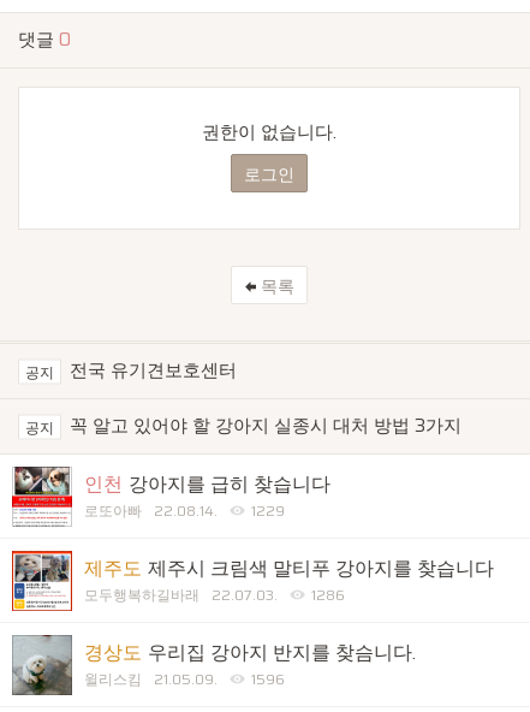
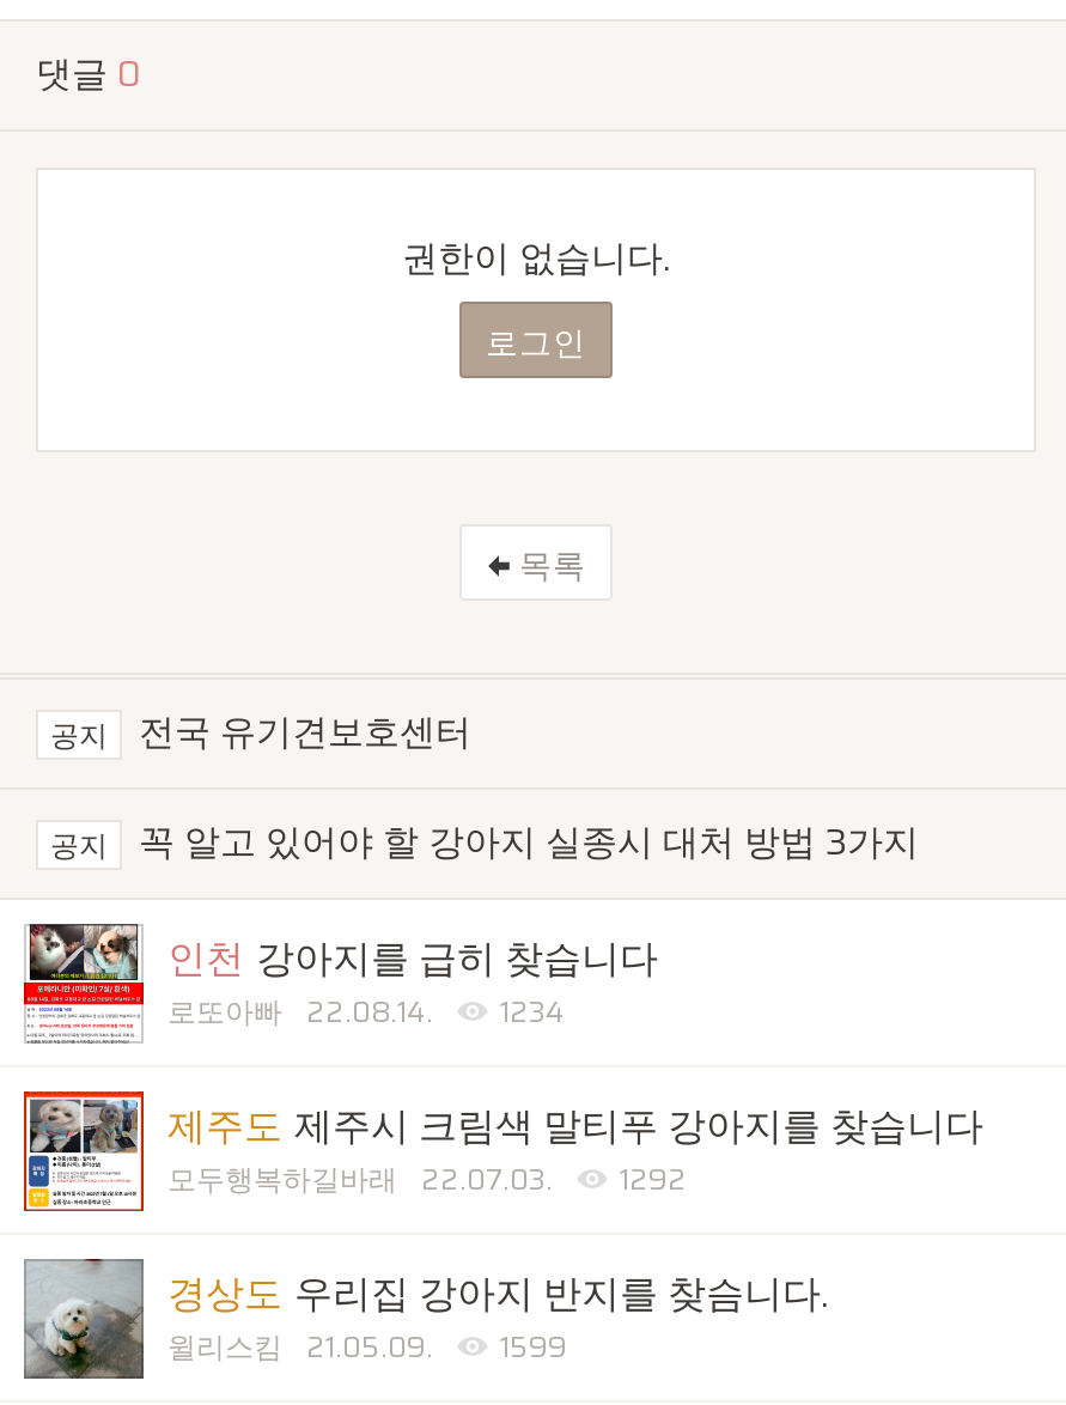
[84,499,285,521] 로또아빠 22.08.14. 1229 -> [167,987,565,1033] 로또아빠 22.08.14. 1234
[84,583,345,606] 모두행복하길바래 22.07.03. 1286 -> [167,1155,687,1200] 모두행복하길바래 22.07.03. 1292
[84,667,285,690] 윌리스킴 21.05.09. 1596 -> [167,1322,567,1368] 윌리스킴 21.05.09. 1599

